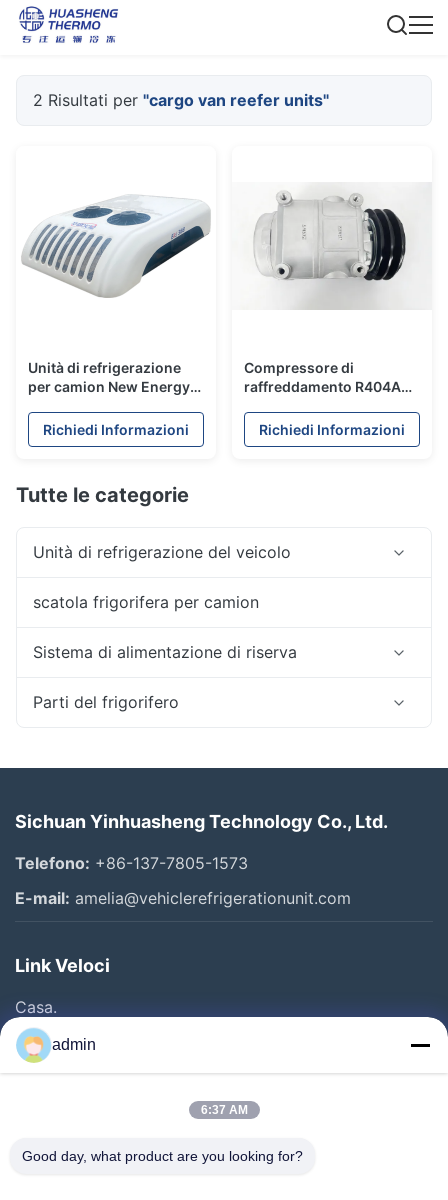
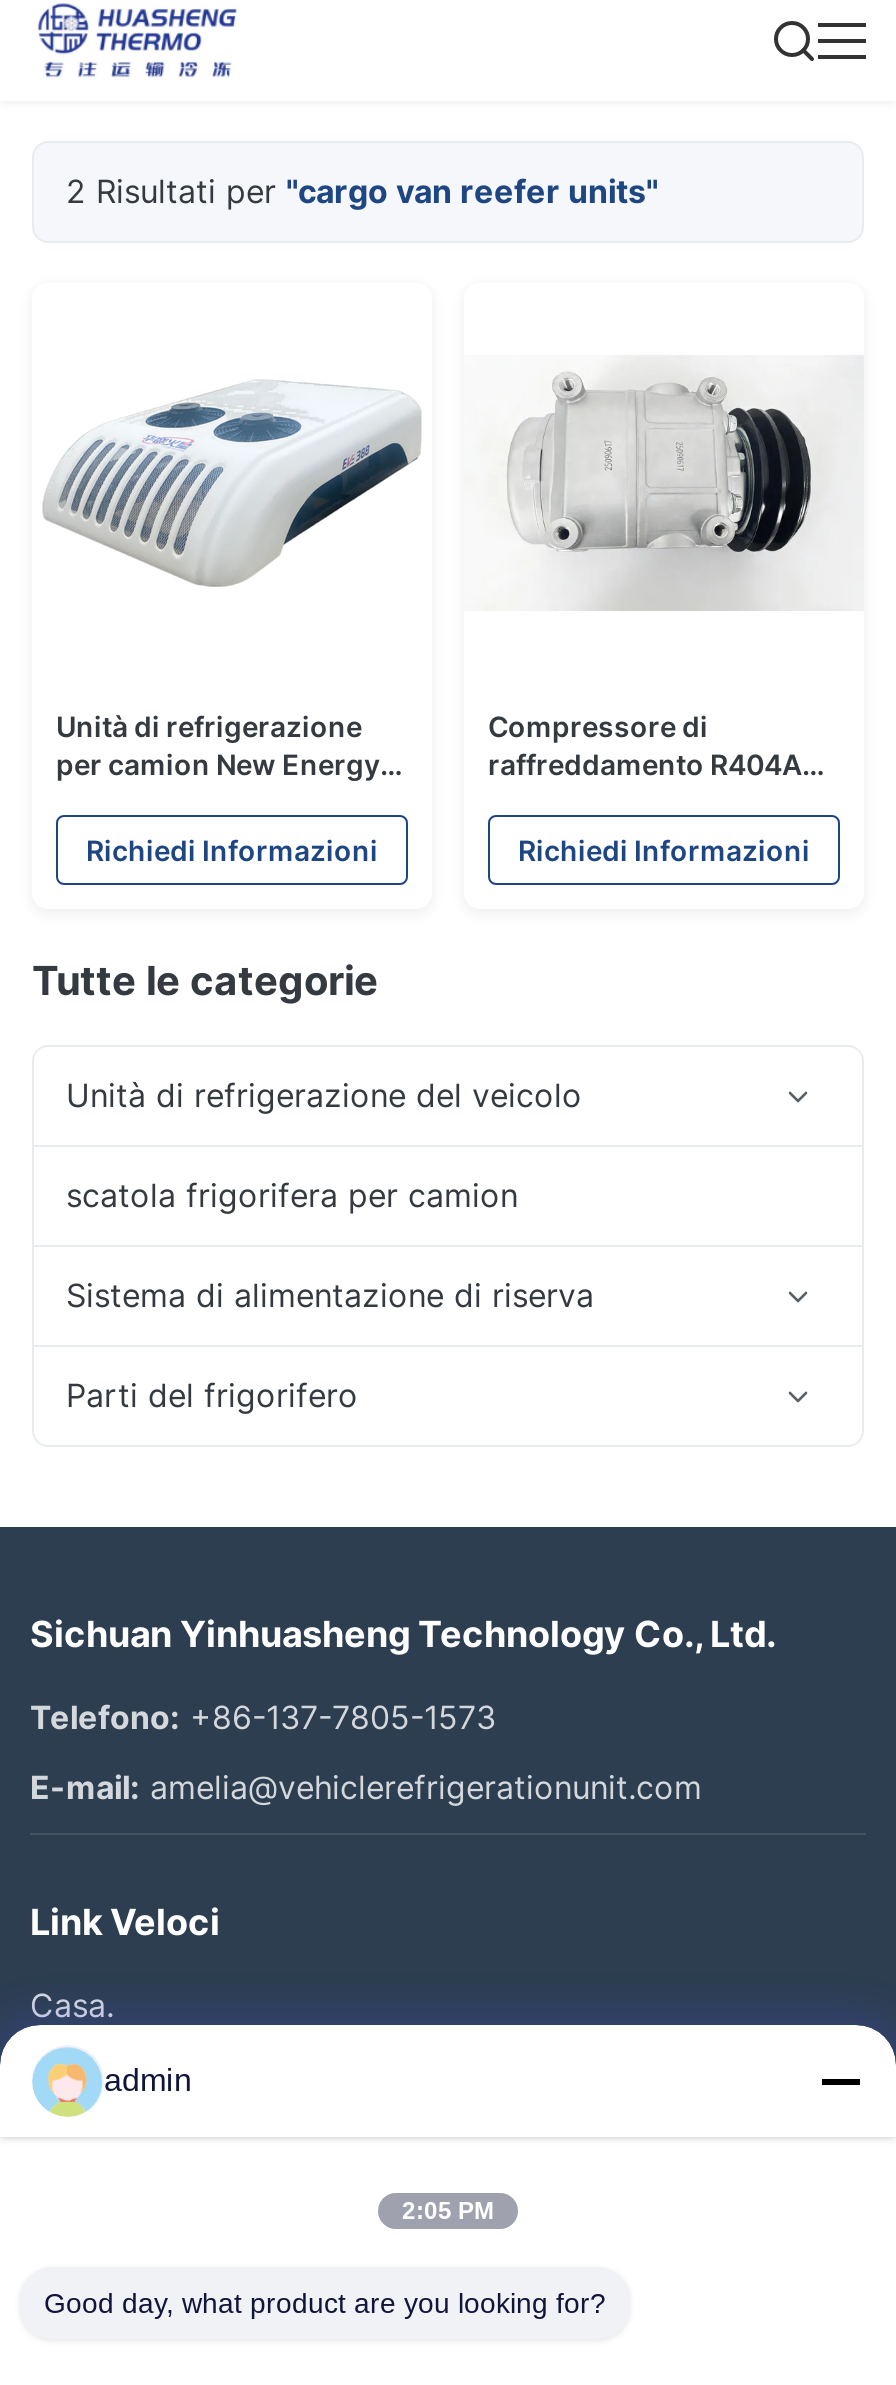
[200,1103,247,1117] 6:37 AM -> [402,2197,494,2225] 2:05 PM

